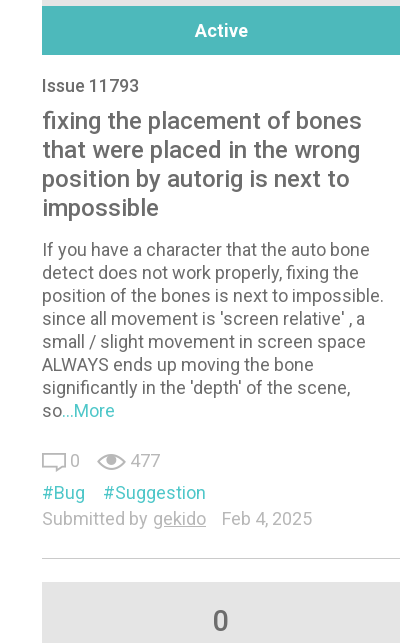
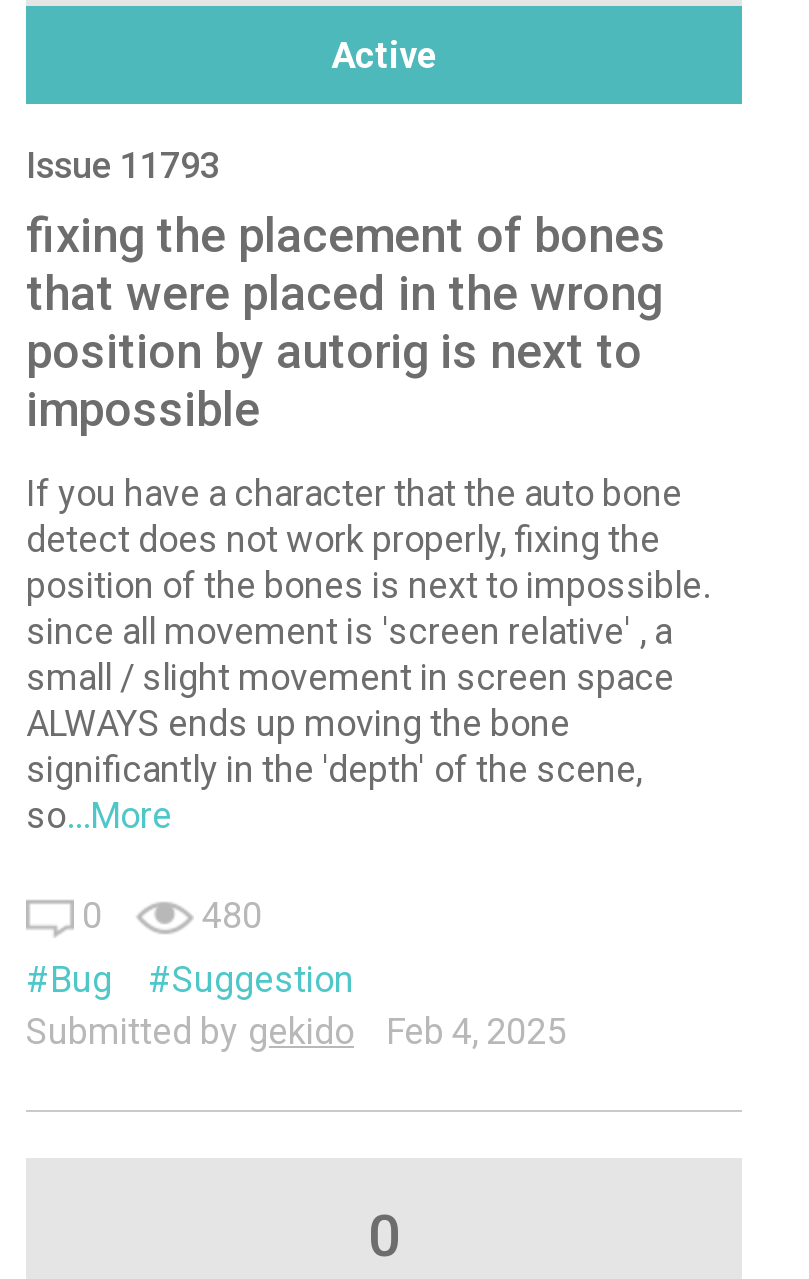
[130,450,160,471] 477 -> [202,894,262,936] 480

